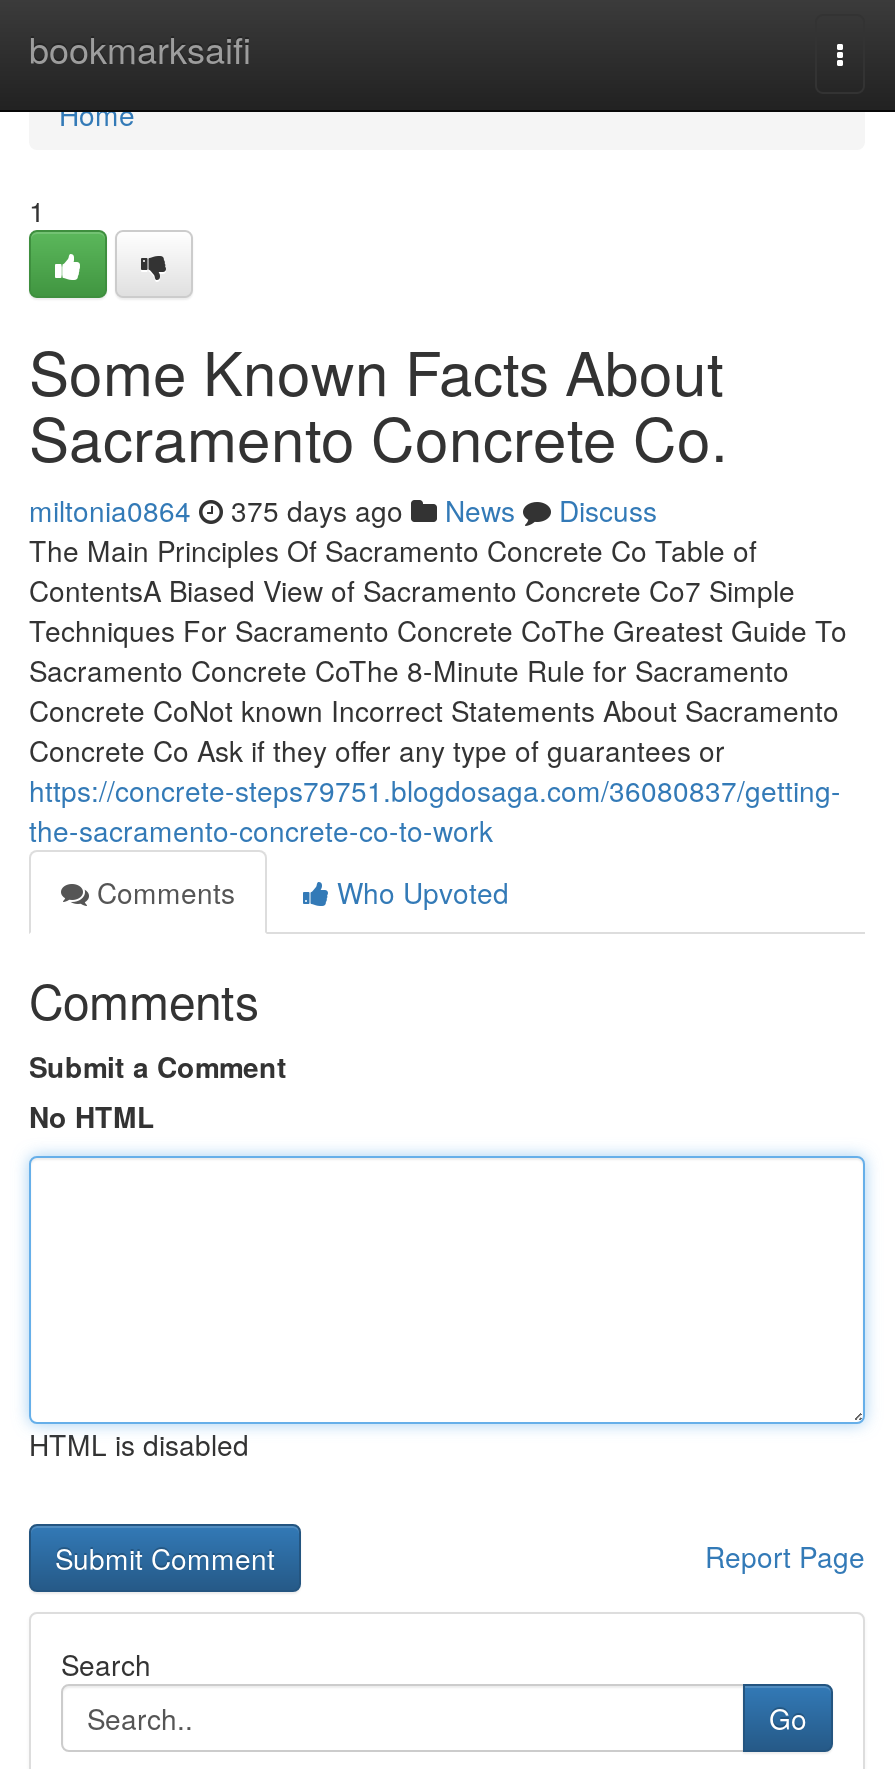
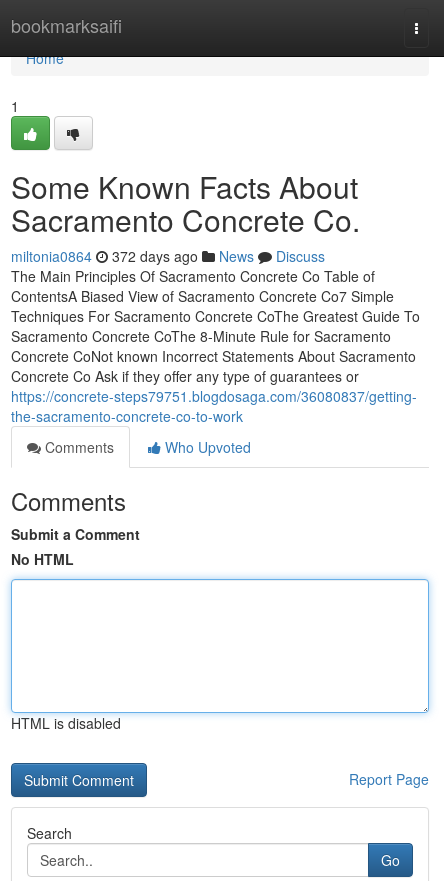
[29,490,657,530] miltonia0864 375 days ago News Discuss -> [11,246,325,266] miltonia0864 372 days ago News Discuss

